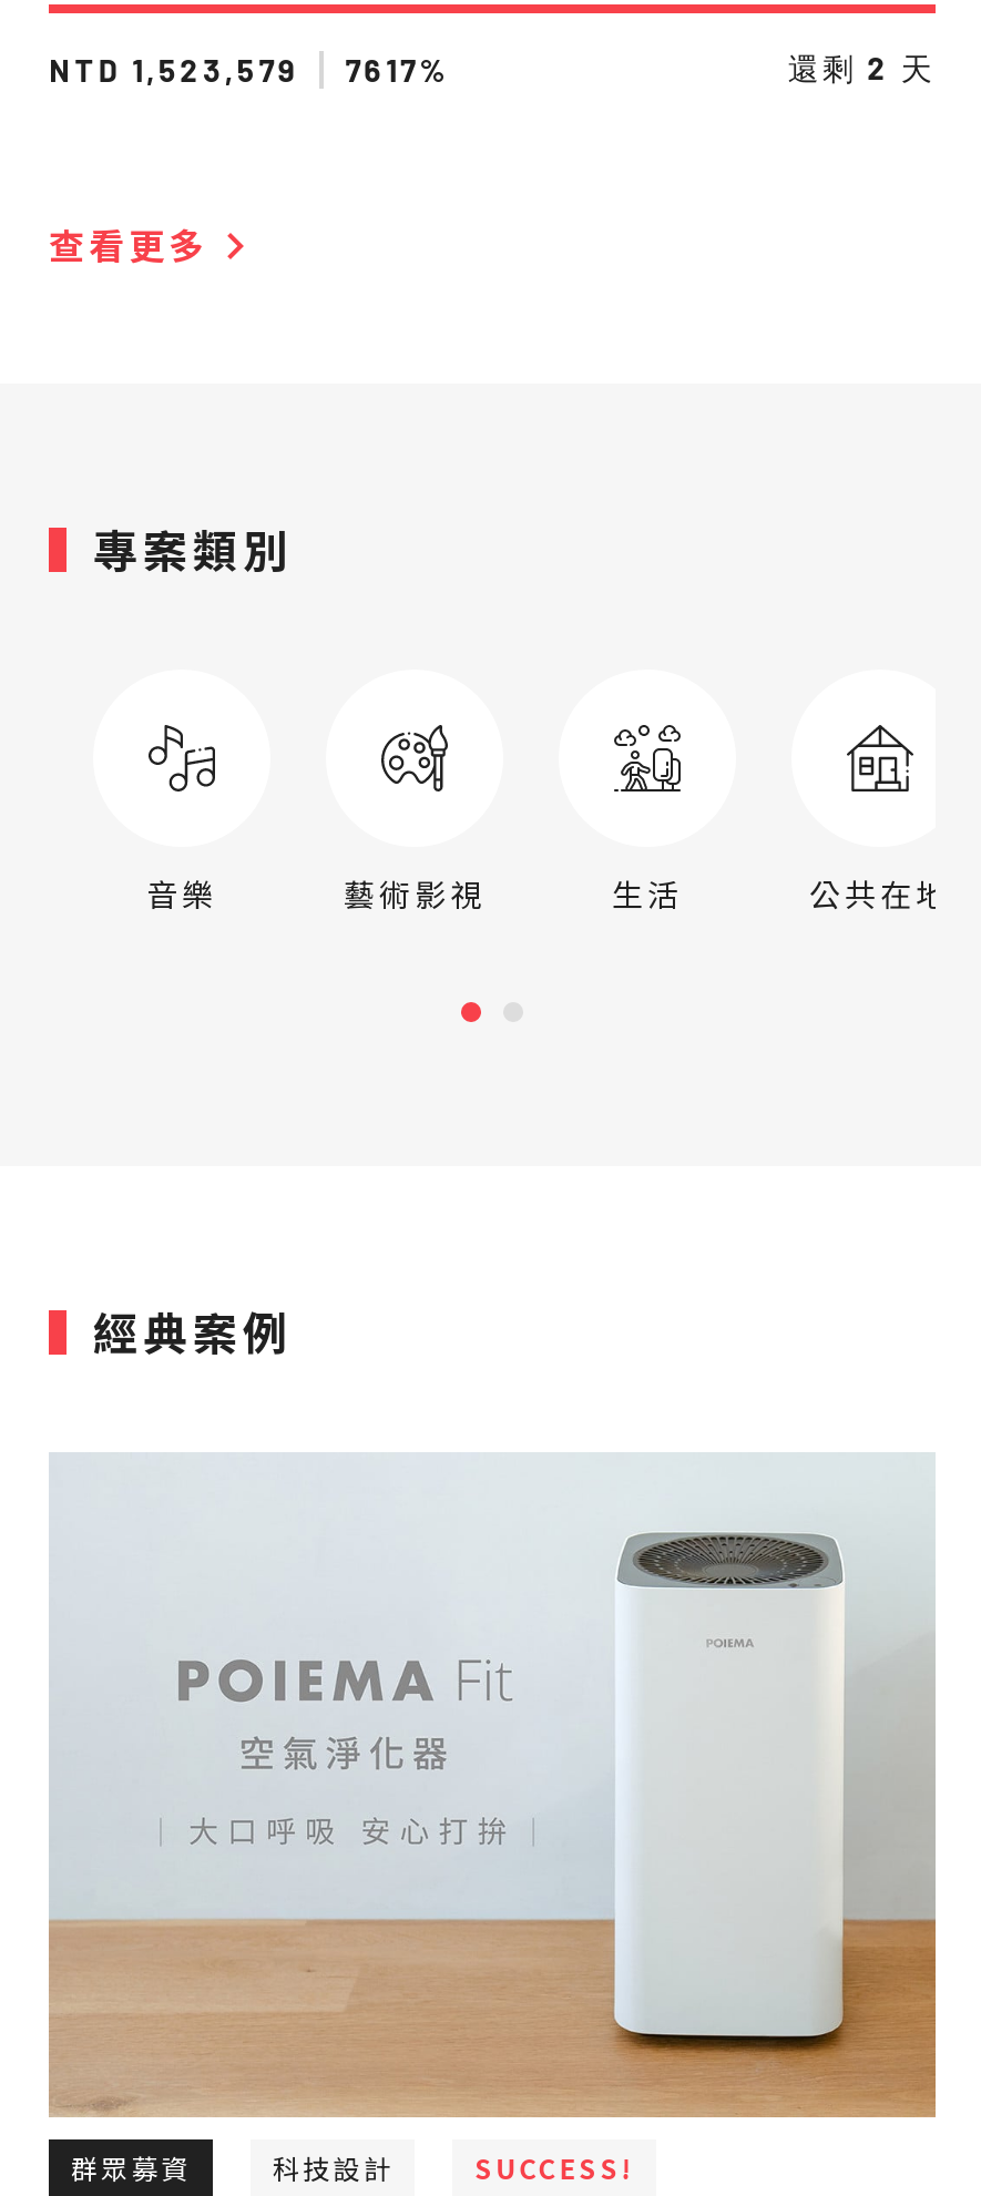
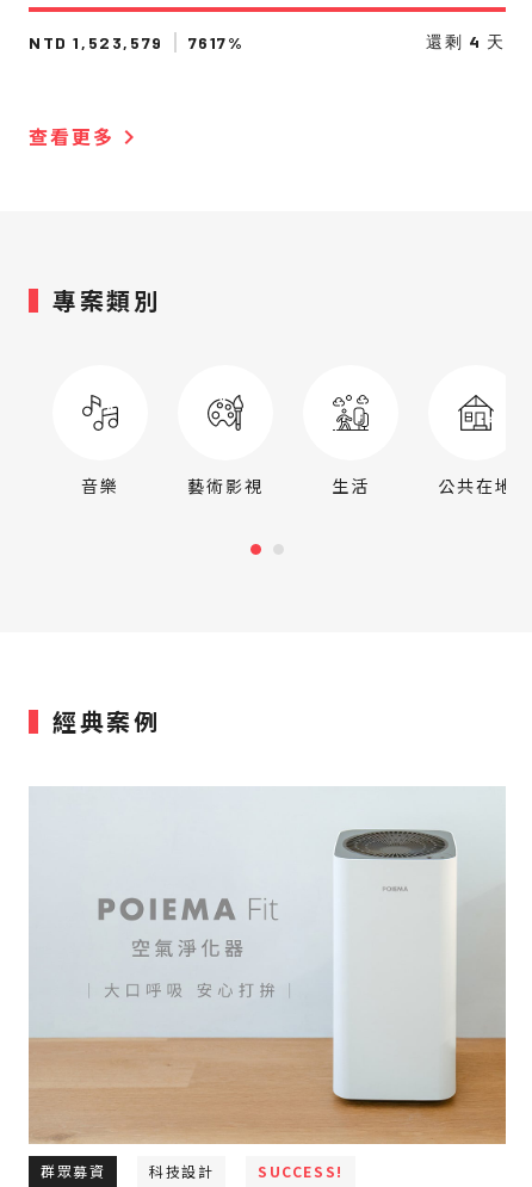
[788,48,936,85] 還剩2天 -> [426,30,506,51] 還剩4天

